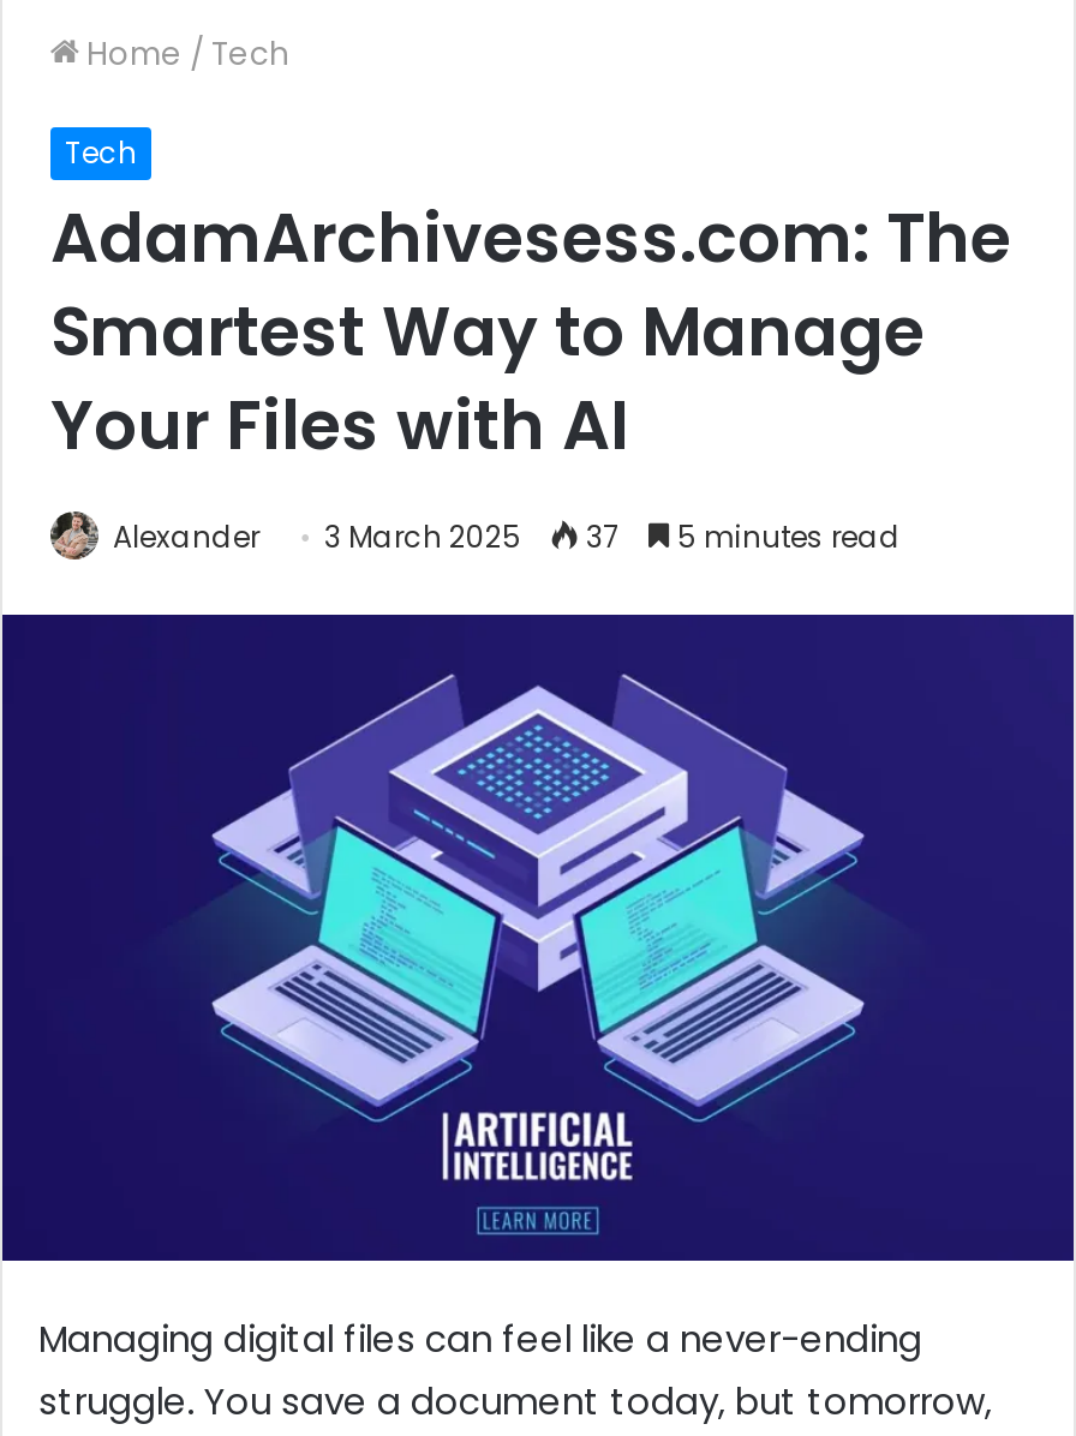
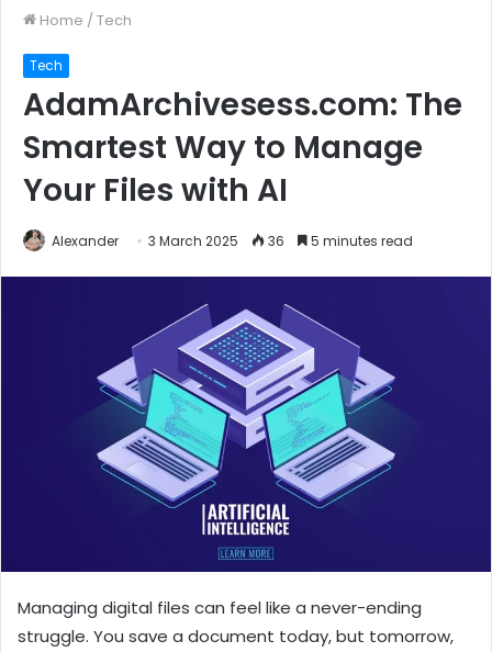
[113,517,901,558] Alexander 3 March 2025 37 5 minutes read -> [52,232,413,251] Alexander 3 March 2025 36 5 minutes read

